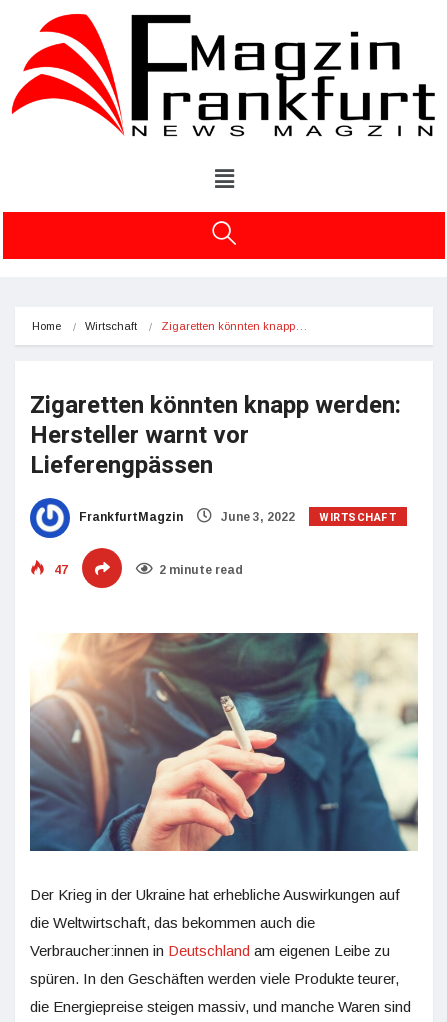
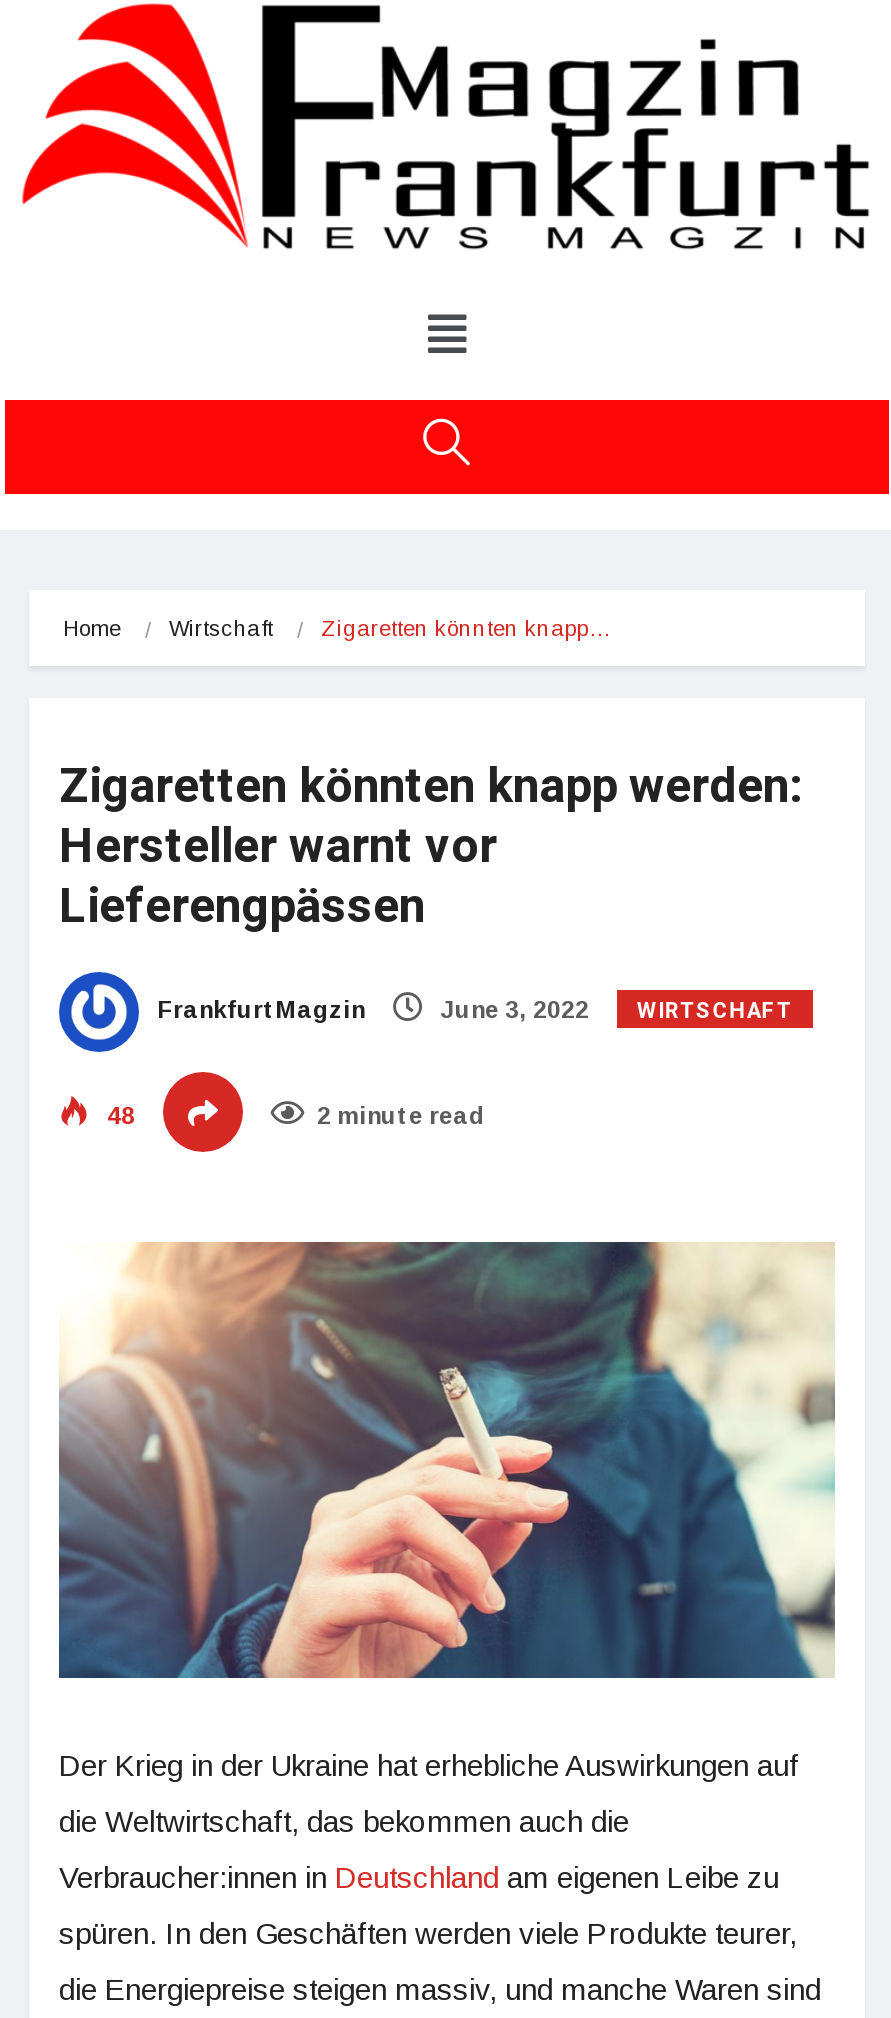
[51,562,68,576] 47 -> [101,1101,135,1129] 48

